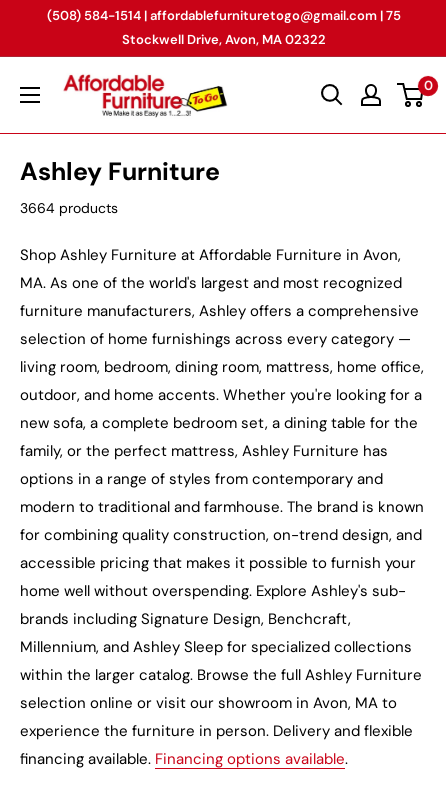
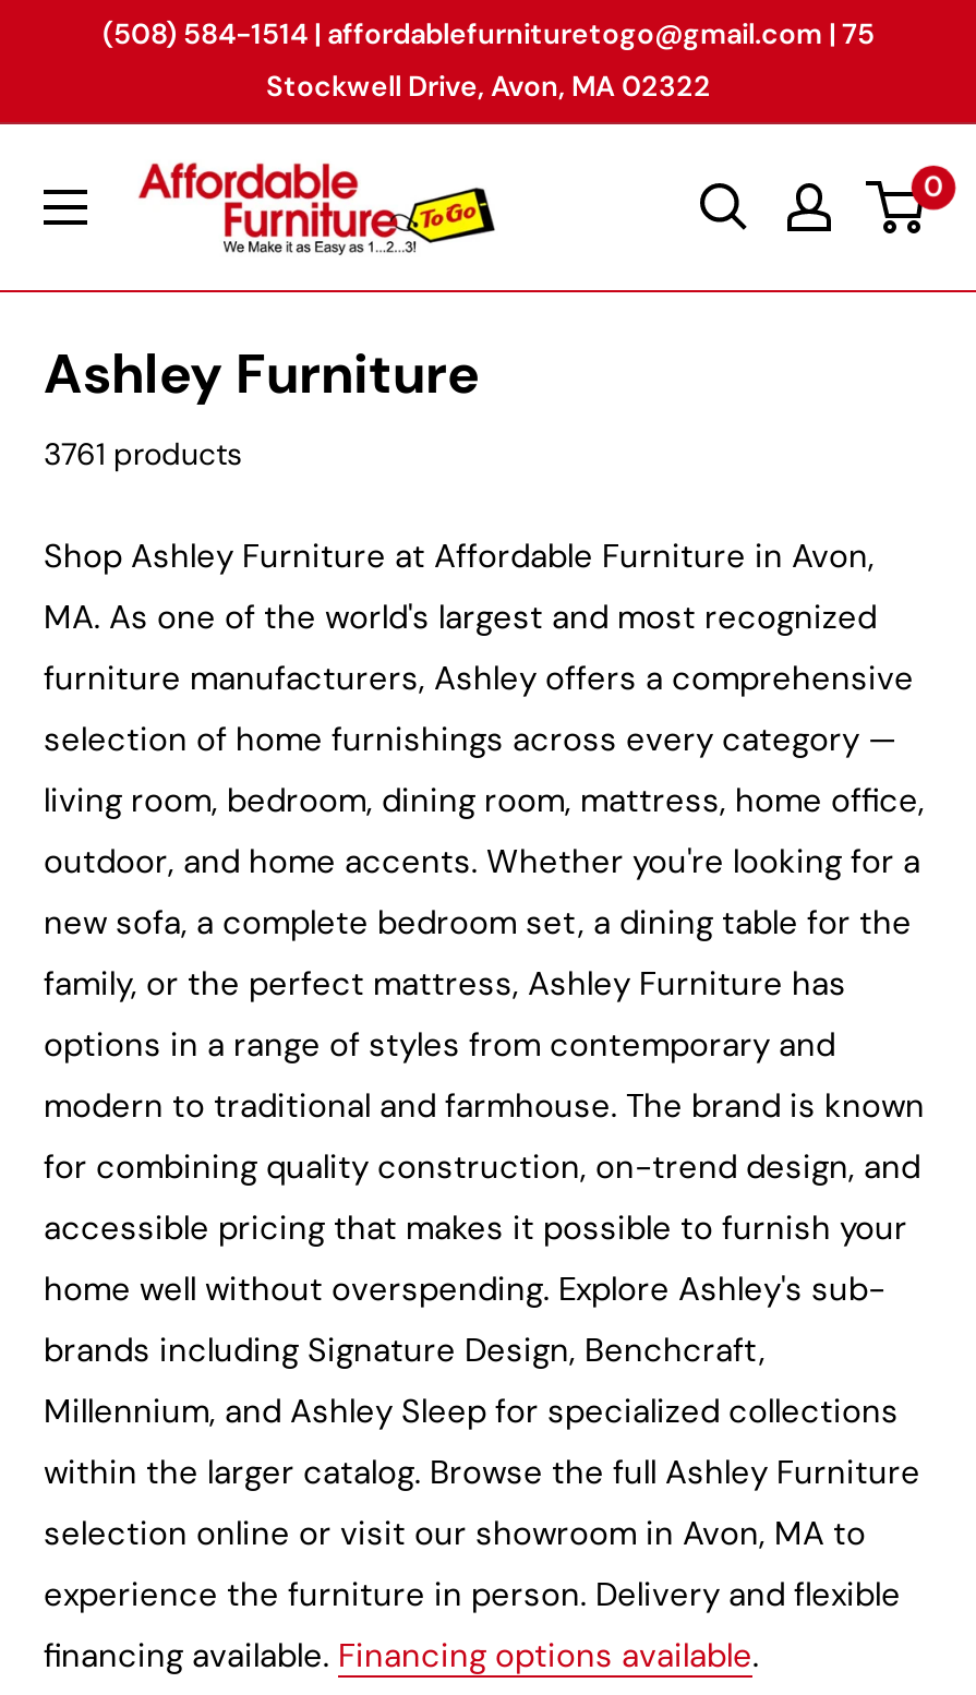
[20,199,118,217] 3664 products -> [44,433,242,473] 3761 products

